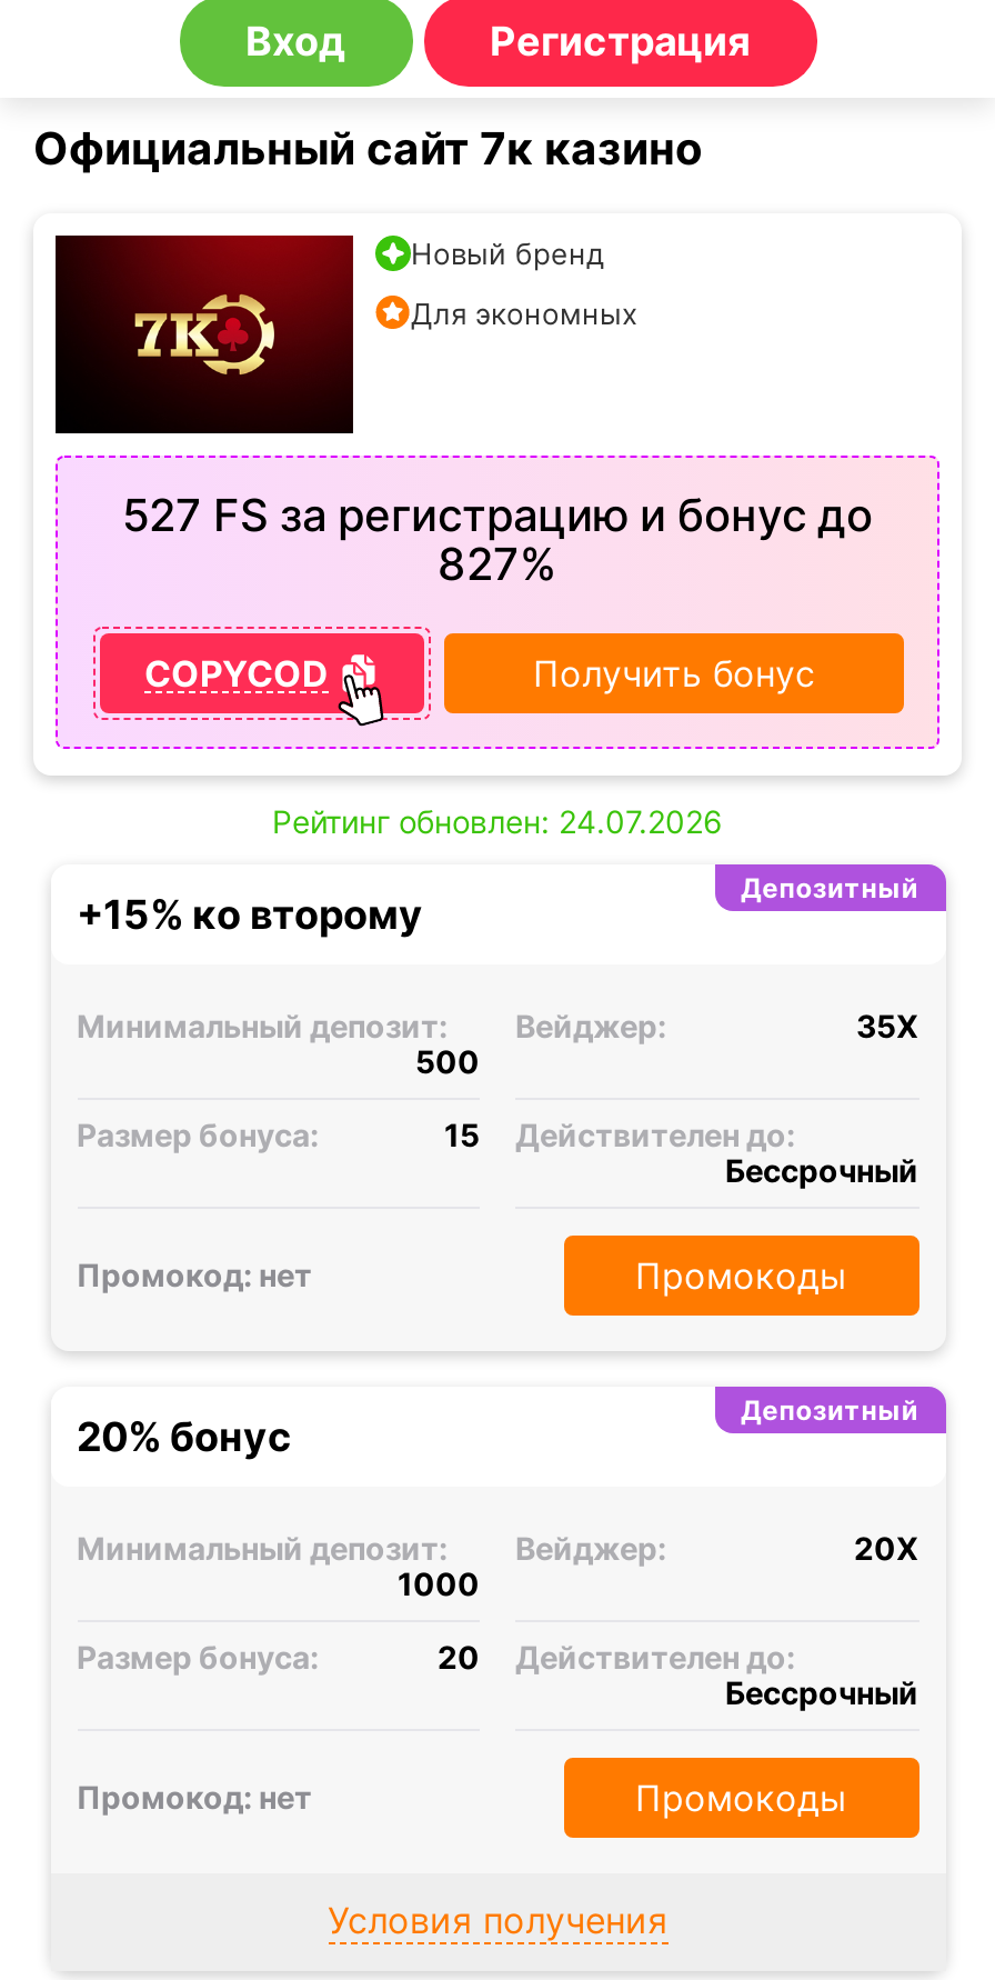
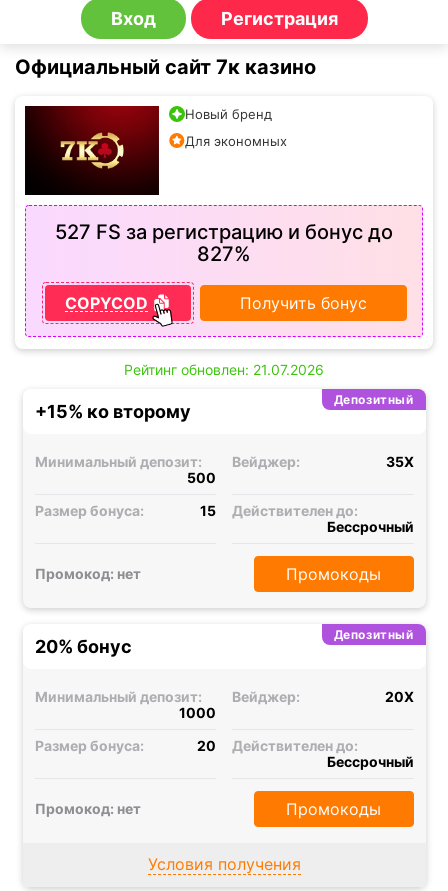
[272,802,723,840] Рейтинг обновлен: 24.07.2026 -> [124,361,324,378] Рейтинг обновлен: 21.07.2026

